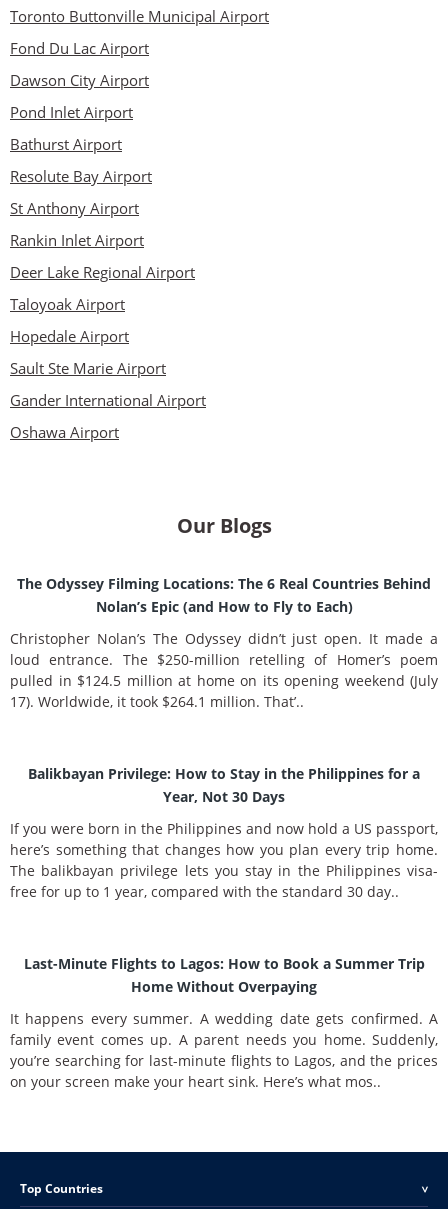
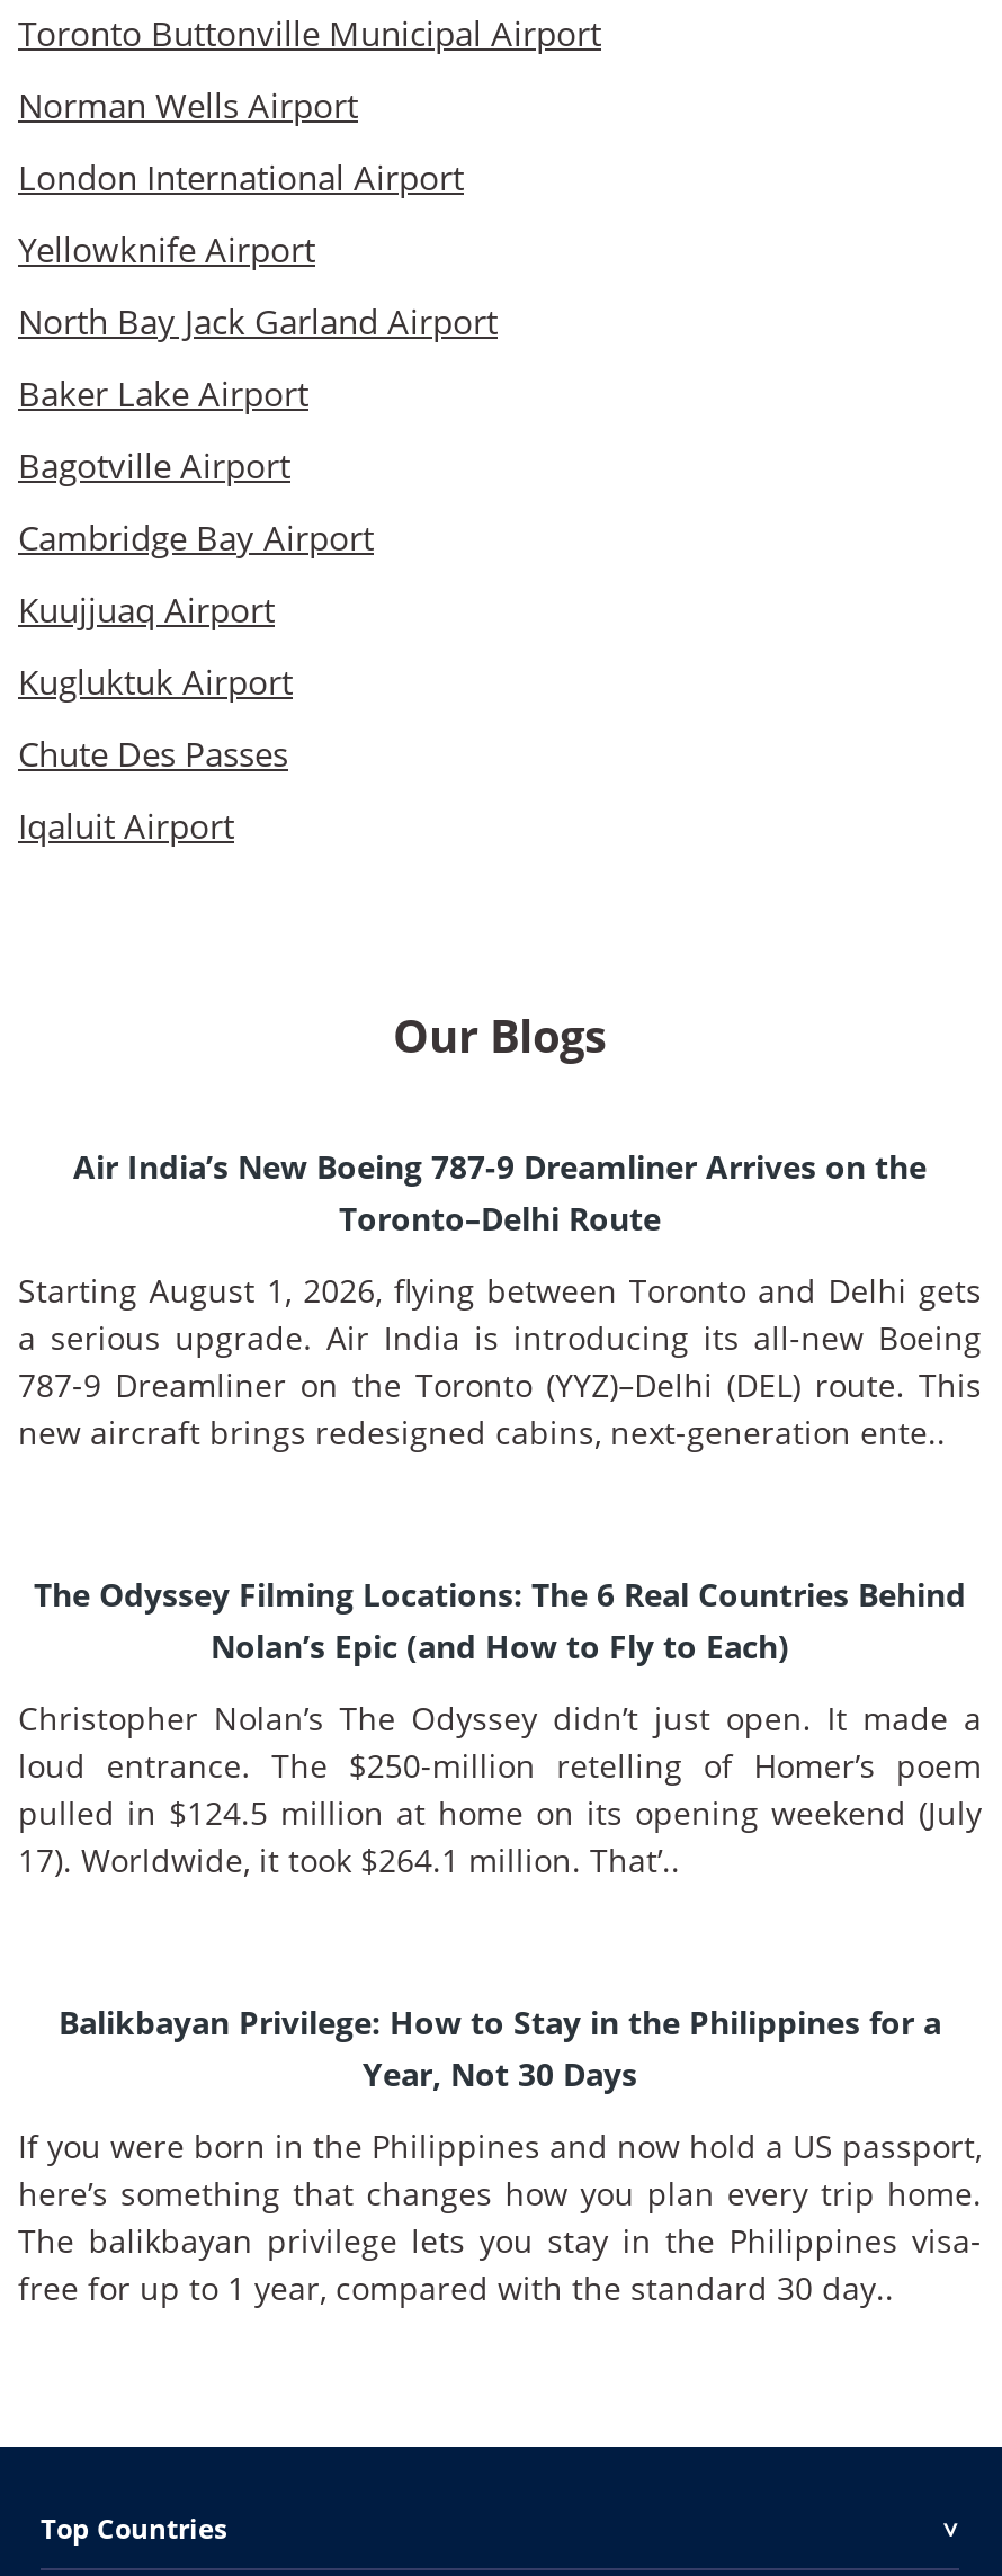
[10,38,206,442] Fond Du Lac Airport | Dawson City Airport | Pond Inlet Airport | Bathurst Airport | Resolute Bay Airport | St Anthony Airport | Rankin Inlet Airport | Deer Lake Regional Airport | Taloyoak Airport | Hopedale Airport | Sault Ste Marie Airport | Gander International Airport | Oshawa Airport -> [18,83,498,848] Norman Wells Airport | London International Airport | Yellowknife Airport | North Bay Jack Garland Airport | Baker Lake Airport | Bagotville Airport | Cambridge Bay Airport | Kuujjuaq Airport | Kugluktuk Airport | Chute Des Passes | Iqaluit Airport
none -> [18,1146,982,1454] Air India’s New Boeing 787-9 Dreamliner Arrives on the | Toronto–Delhi Route | Starting August 1, 2026, flying between Toronto and Delhi gets | a serious upgrade. Air India is introducing its all-new Boeing | 787-9 Dreamliner on the Toronto (YYZ)–Delhi (DEL) route. This | new aircraft brings redesigned cabins, next-generation ente..
moved [10,574,438,901] -> [18,1574,982,2310]: The Odyssey Filming Locations: The 6 Real Countries Behind | Nolan’s Epic (and How to Fly to Each) | Christopher Nolan’s The Odyssey didn’t just open. It made a | ... | The balikbayan privilege lets you stay in the Philippines visa- | free for up to 1 year, compared with the standard 30 day..
[10,954,438,1091] Last-Minute Flights to Lagos: How to Book a Summer Trip | Home Without Overpaying | It happens every summer. A wedding date gets confirmed. A | family event comes up. A parent needs you home. Suddenly, | you’re searching for last-minute flights to Lagos, and the prices | on your screen make your heart sink. Here’s what mos.. -> none

